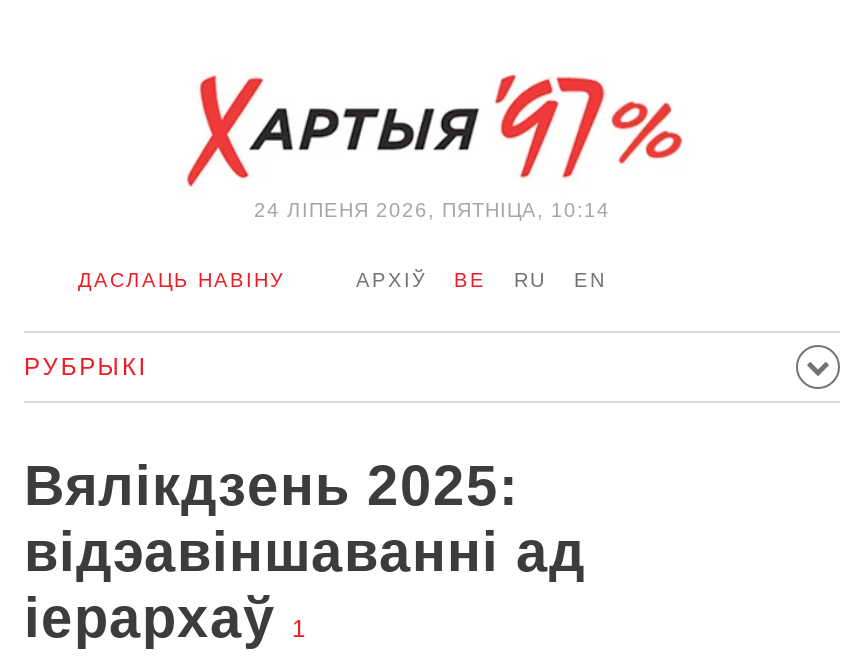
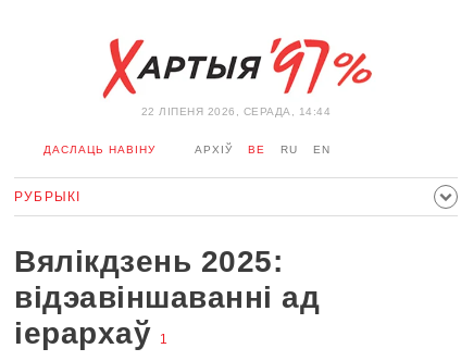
[254,199,610,221] 24 ЛIПЕНЯ 2026, ПЯТНІЦА, 10:14 -> [141,105,331,117] 22 ЛIПЕНЯ 2026, СЕРАДА, 14:44

